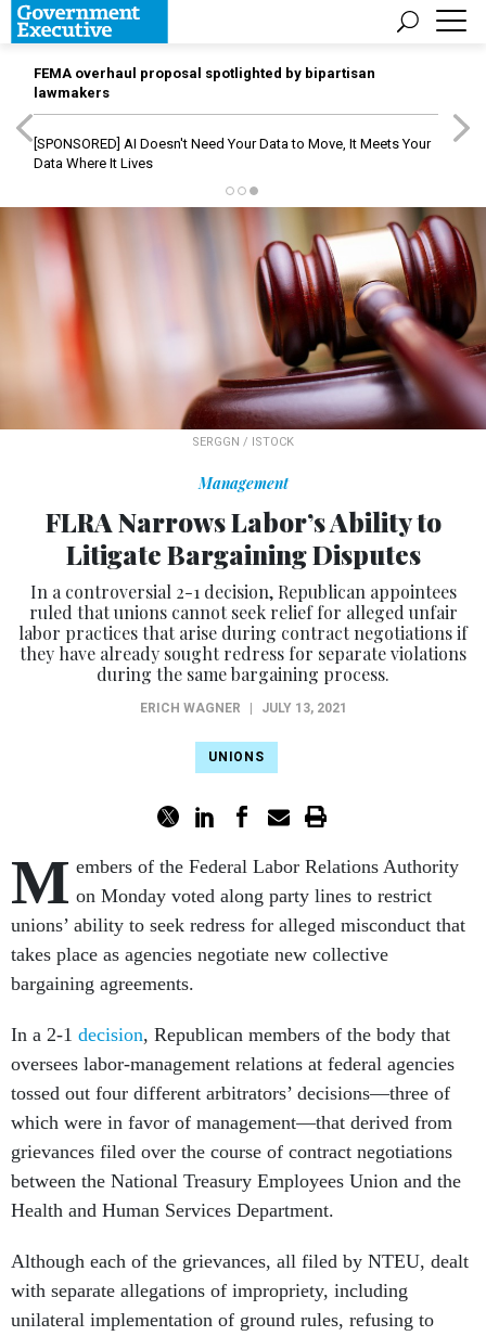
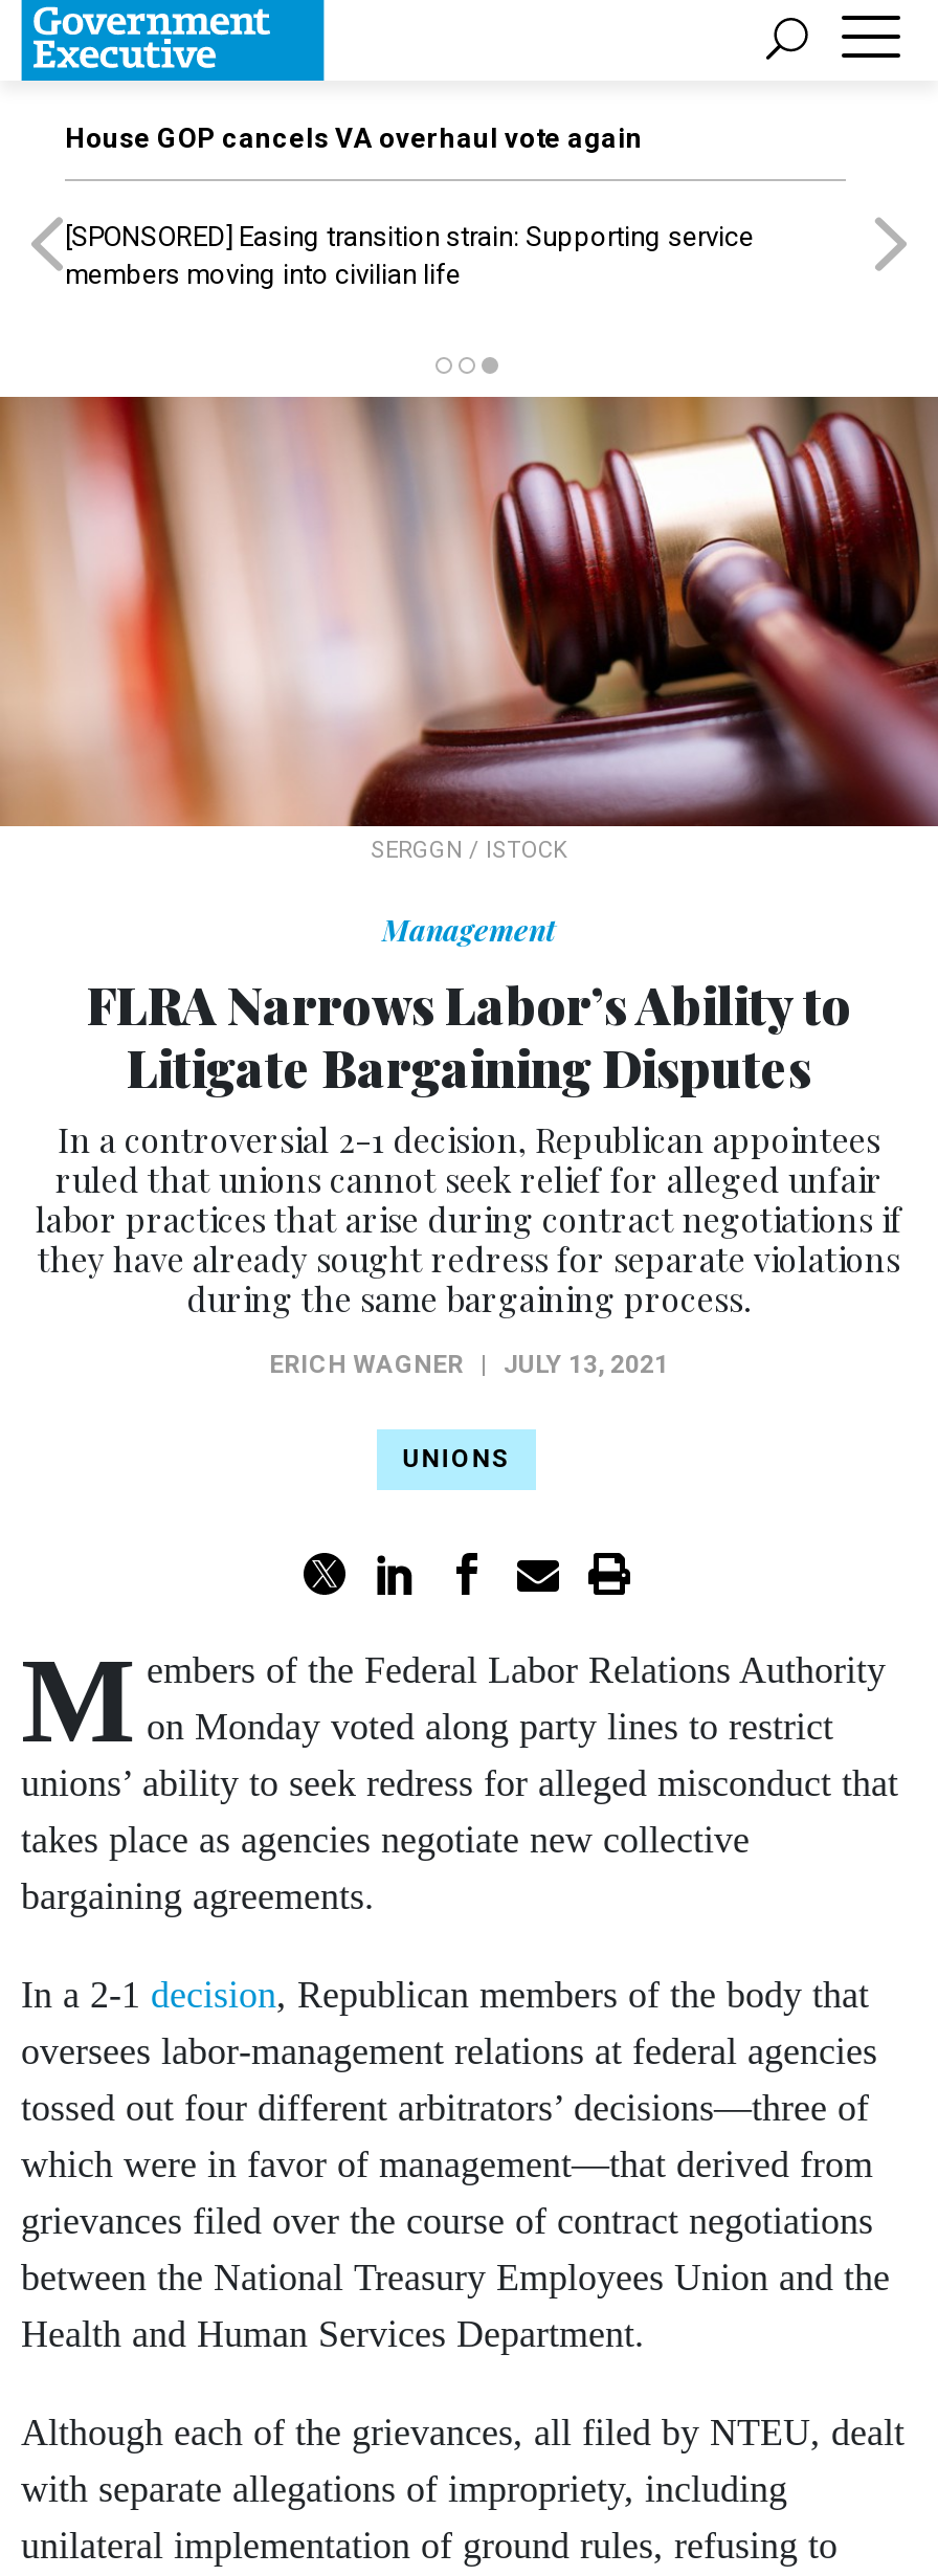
[34,65,375,101] FEMA overhaul proposal spotlighted by bipartisan | lawmakers -> [65,123,643,154] House GOP cancels VA overhaul vote again
[34,136,431,171] [SPONSORED] AI Doesn't Need Your Data to Move, It Meets Your | Data Where It Lives -> [65,221,754,290] [SPONSORED] Easing transition strain: Supporting service | members moving into civilian life

